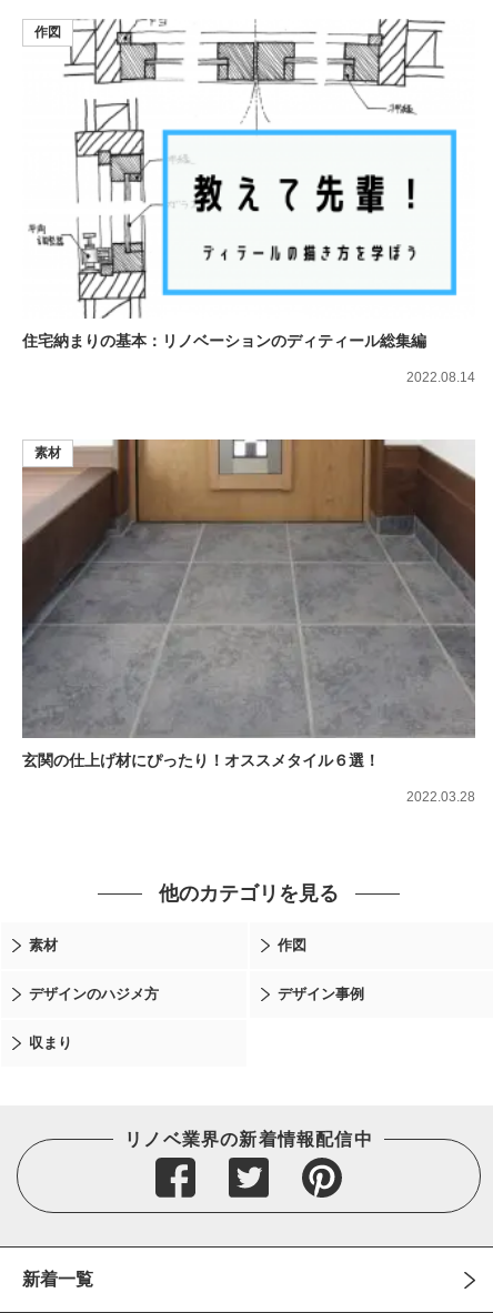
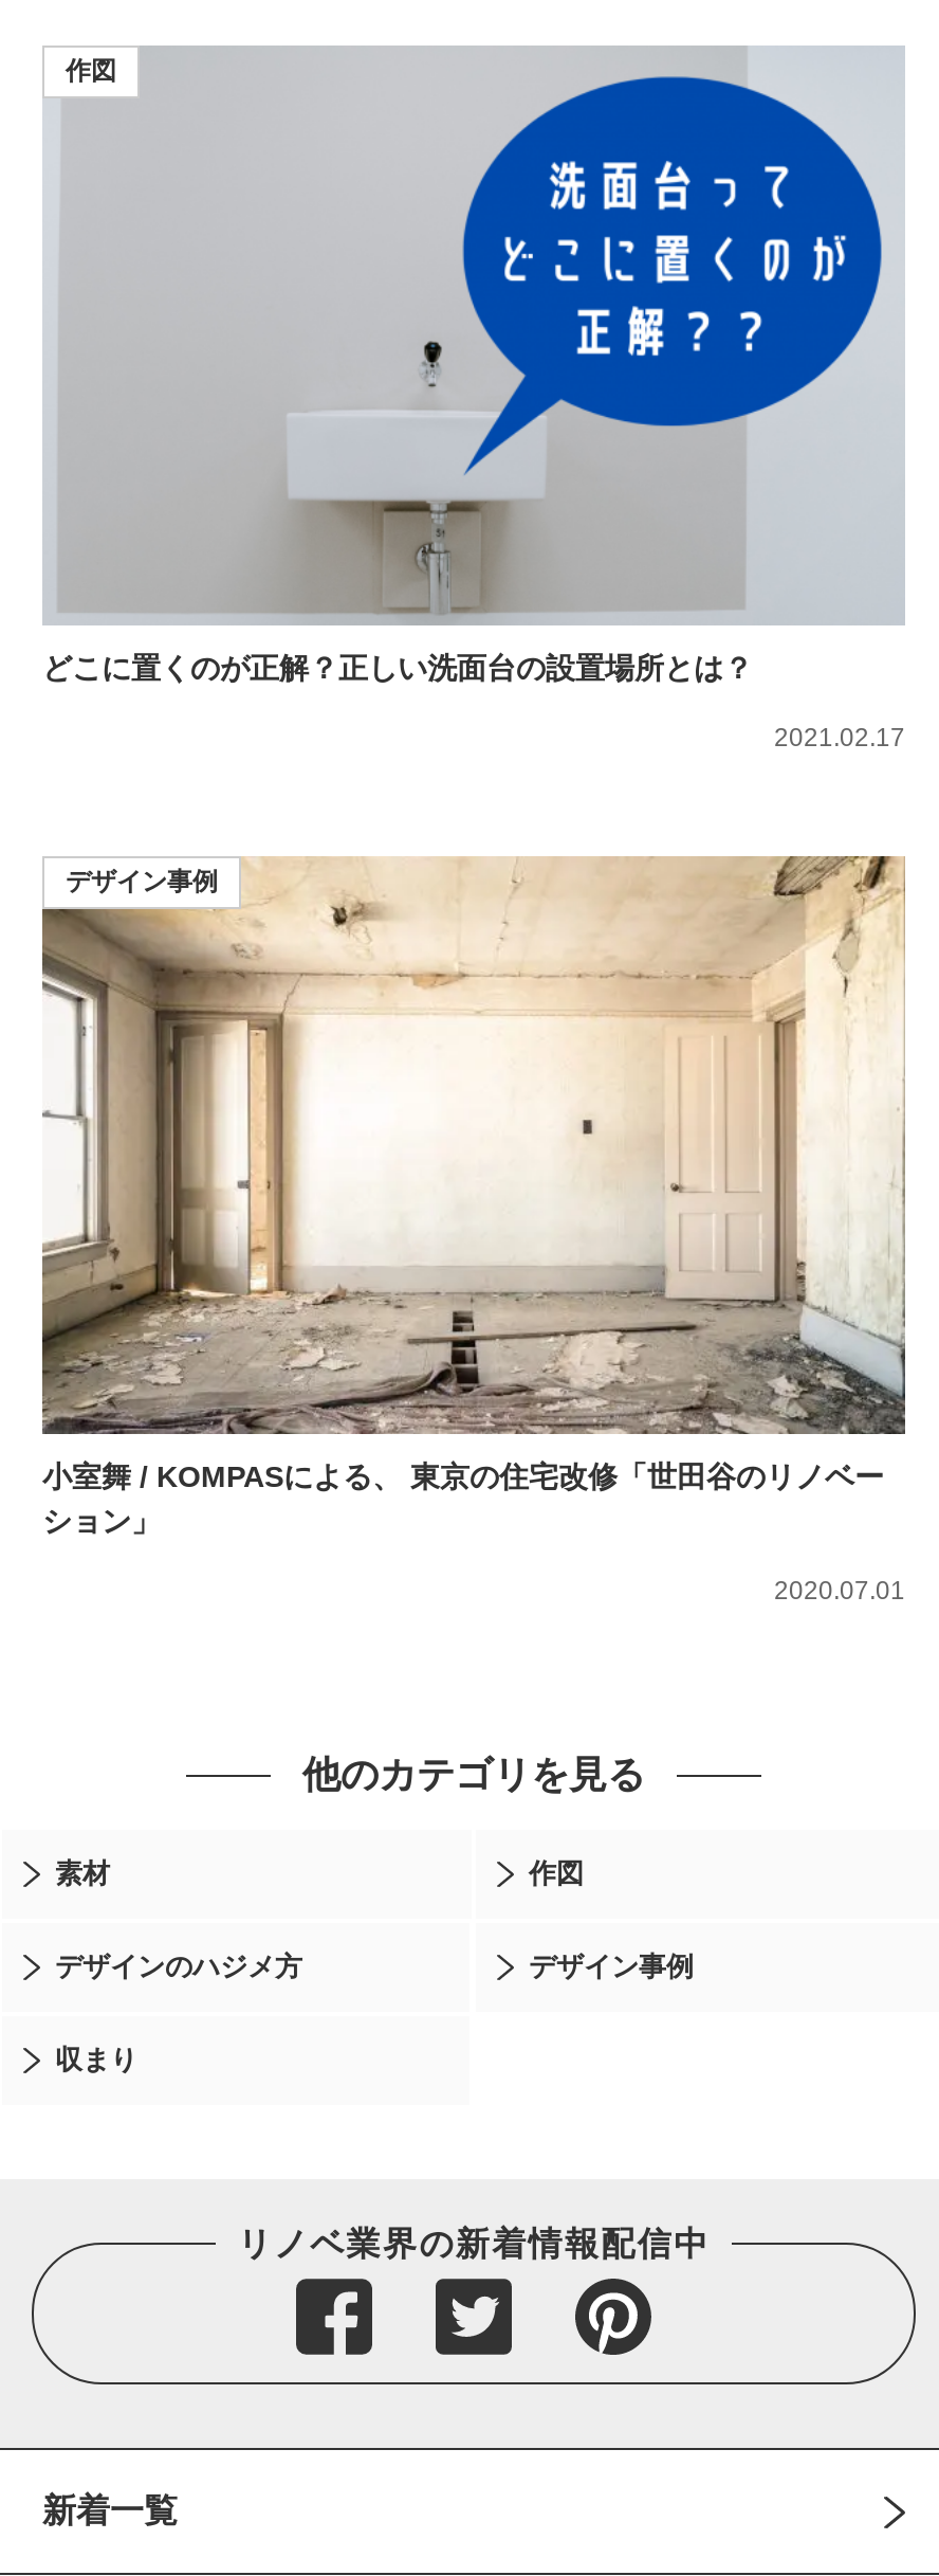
[22,19,474,349] [image] | 住宅納まりの基本：リノベーションのディティール総集編 -> [42,44,905,684] [image] | どこに置くのが正解？正しい洗面台の設置場所とは？
[406,369,475,385] 2022.08.14 -> [774,722,905,751] 2021.02.17
[21,438,476,719] [image] | 素材 -> [42,855,905,1437] [image] | デザイン事例
[22,751,380,769] 玄関の仕上げ材にぴったり！オススメタイル６選！ -> [42,1460,884,1538] 小室舞 / KOMPASによる、 東京の住宅改修「世田谷のリノベー | ション」
[406,789,475,805] 2022.03.28 -> [774,1577,905,1606] 2020.07.01

